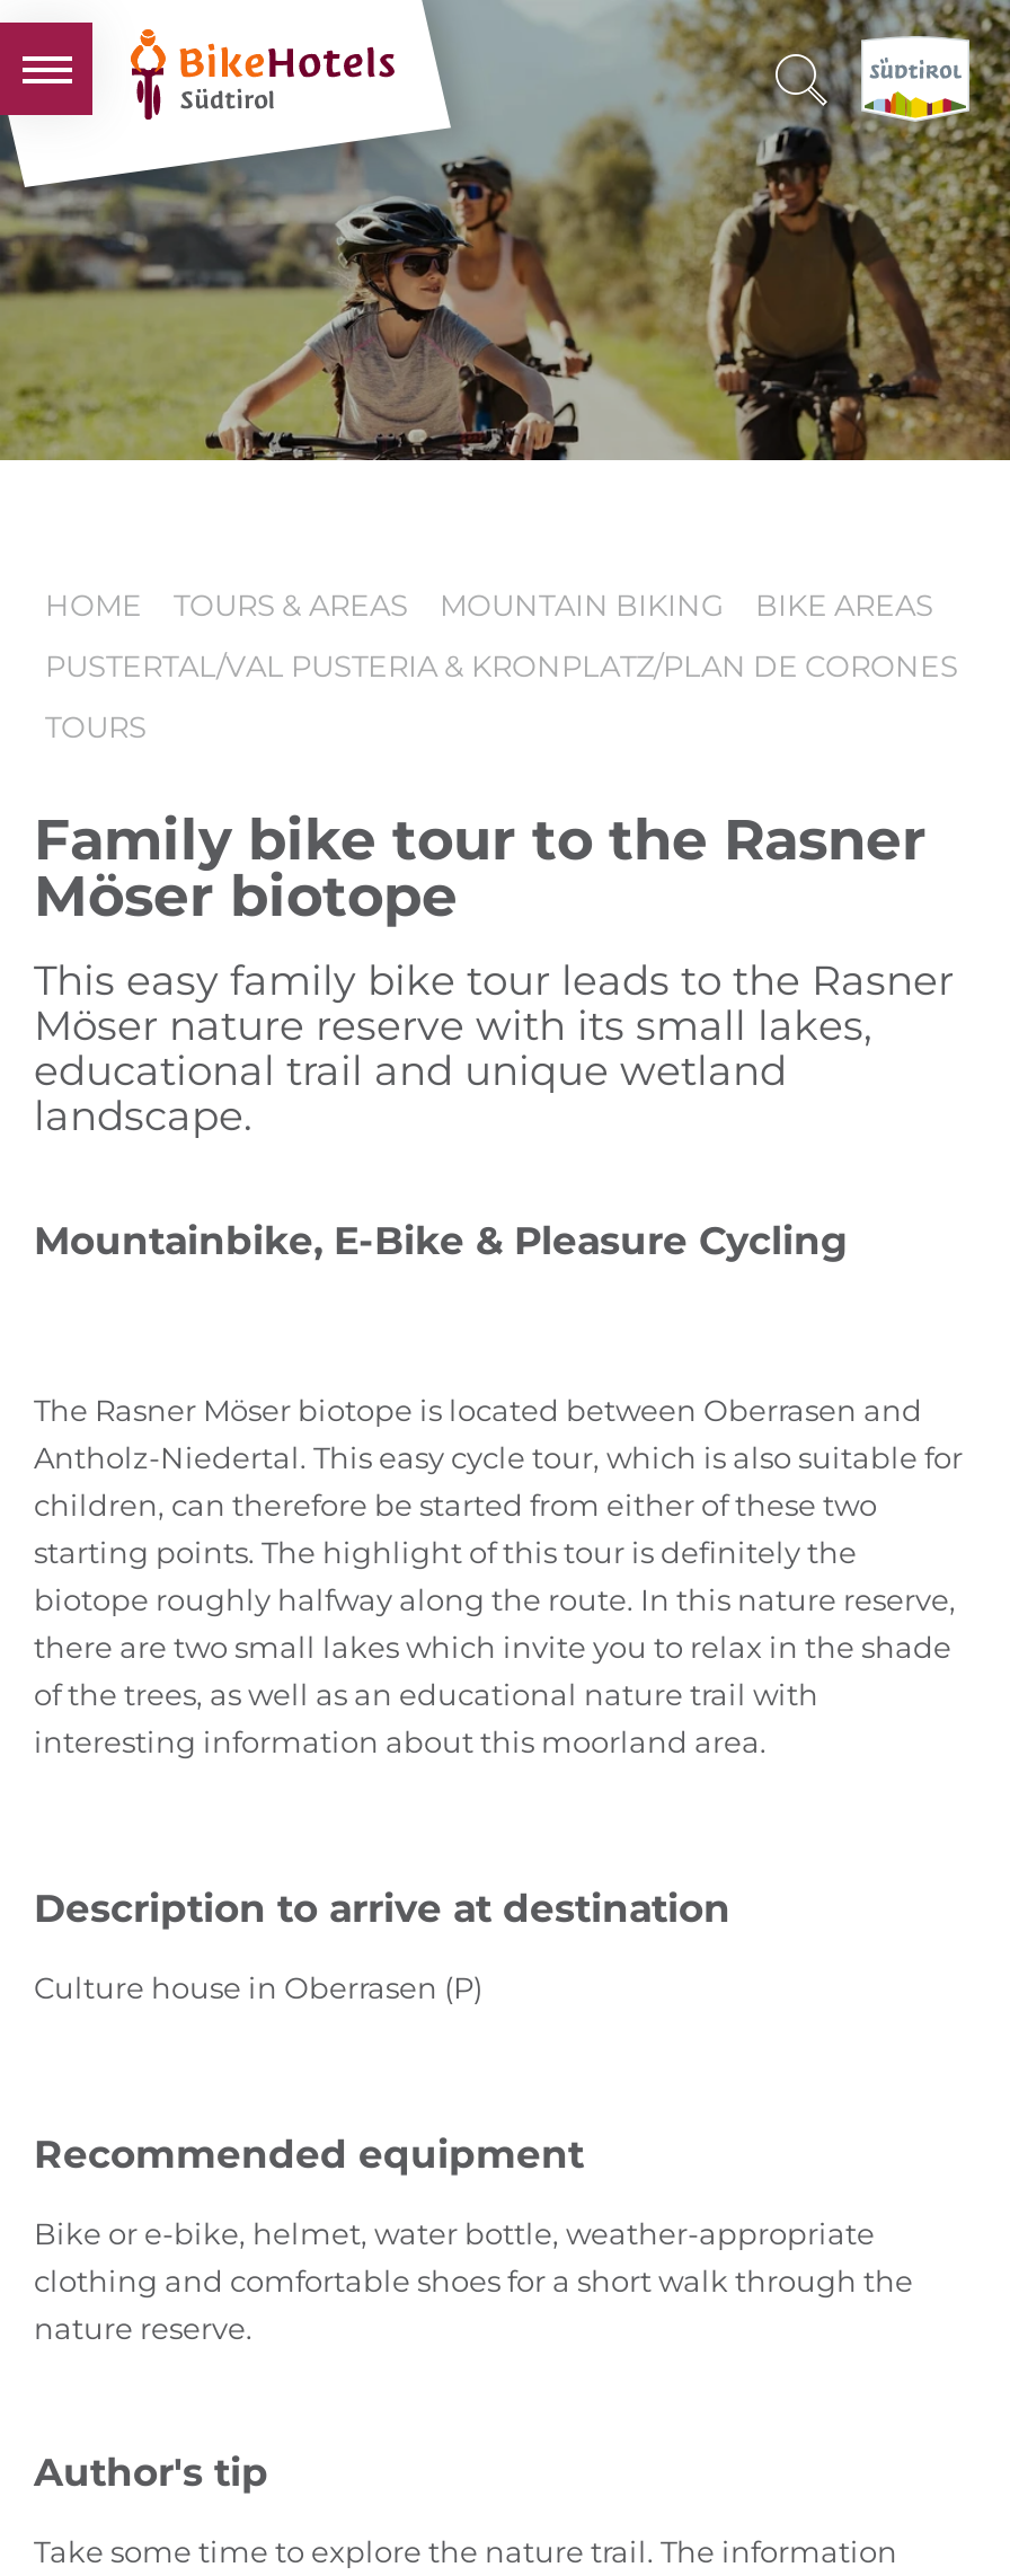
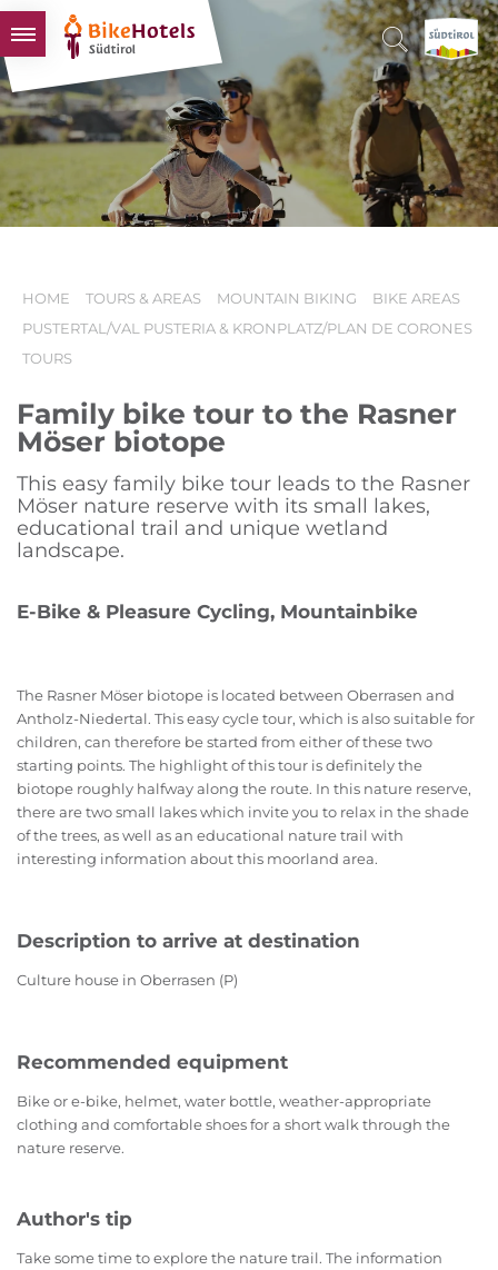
[34,1218,848,1263] Mountainbike, E-Bike & Pleasure Cycling -> [17,601,418,623] E-Bike & Pleasure Cycling, Mountainbike

